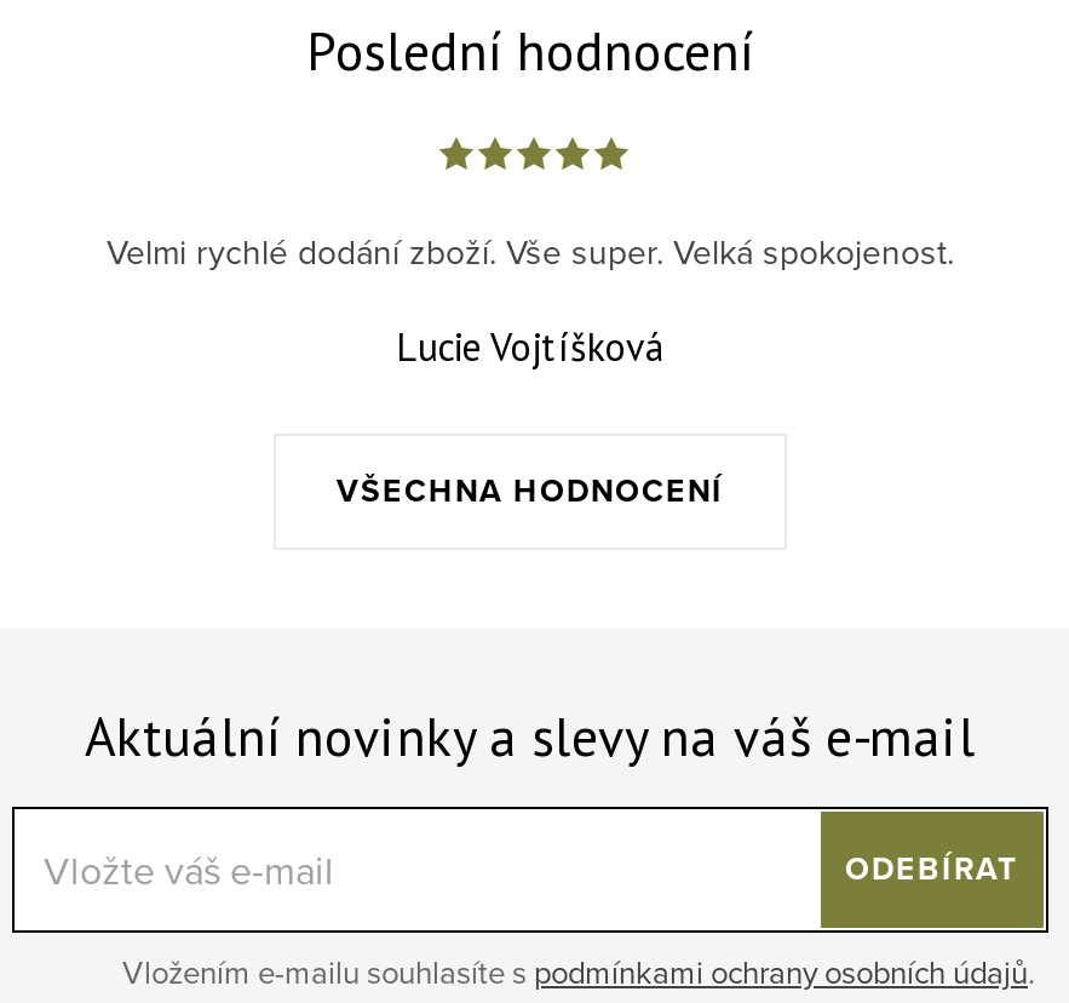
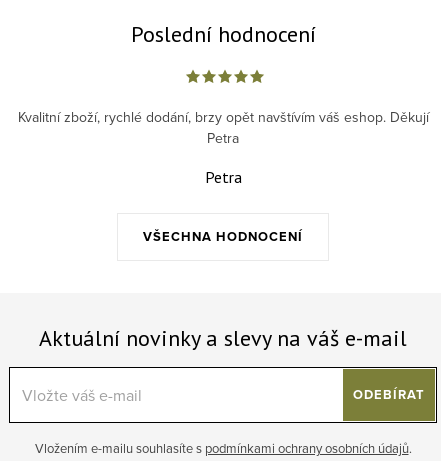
[107,229,954,277] Velmi rychlé dodání zboží. Vše super. Velká spokojenost. -> [17,107,428,148] Kvalitní zboží, rychlé dodání, brzy opět navštívím váš eshop. Děkují | Petra
[396,323,665,372] Lucie Vojtíšková -> [204,167,241,187] Petra

